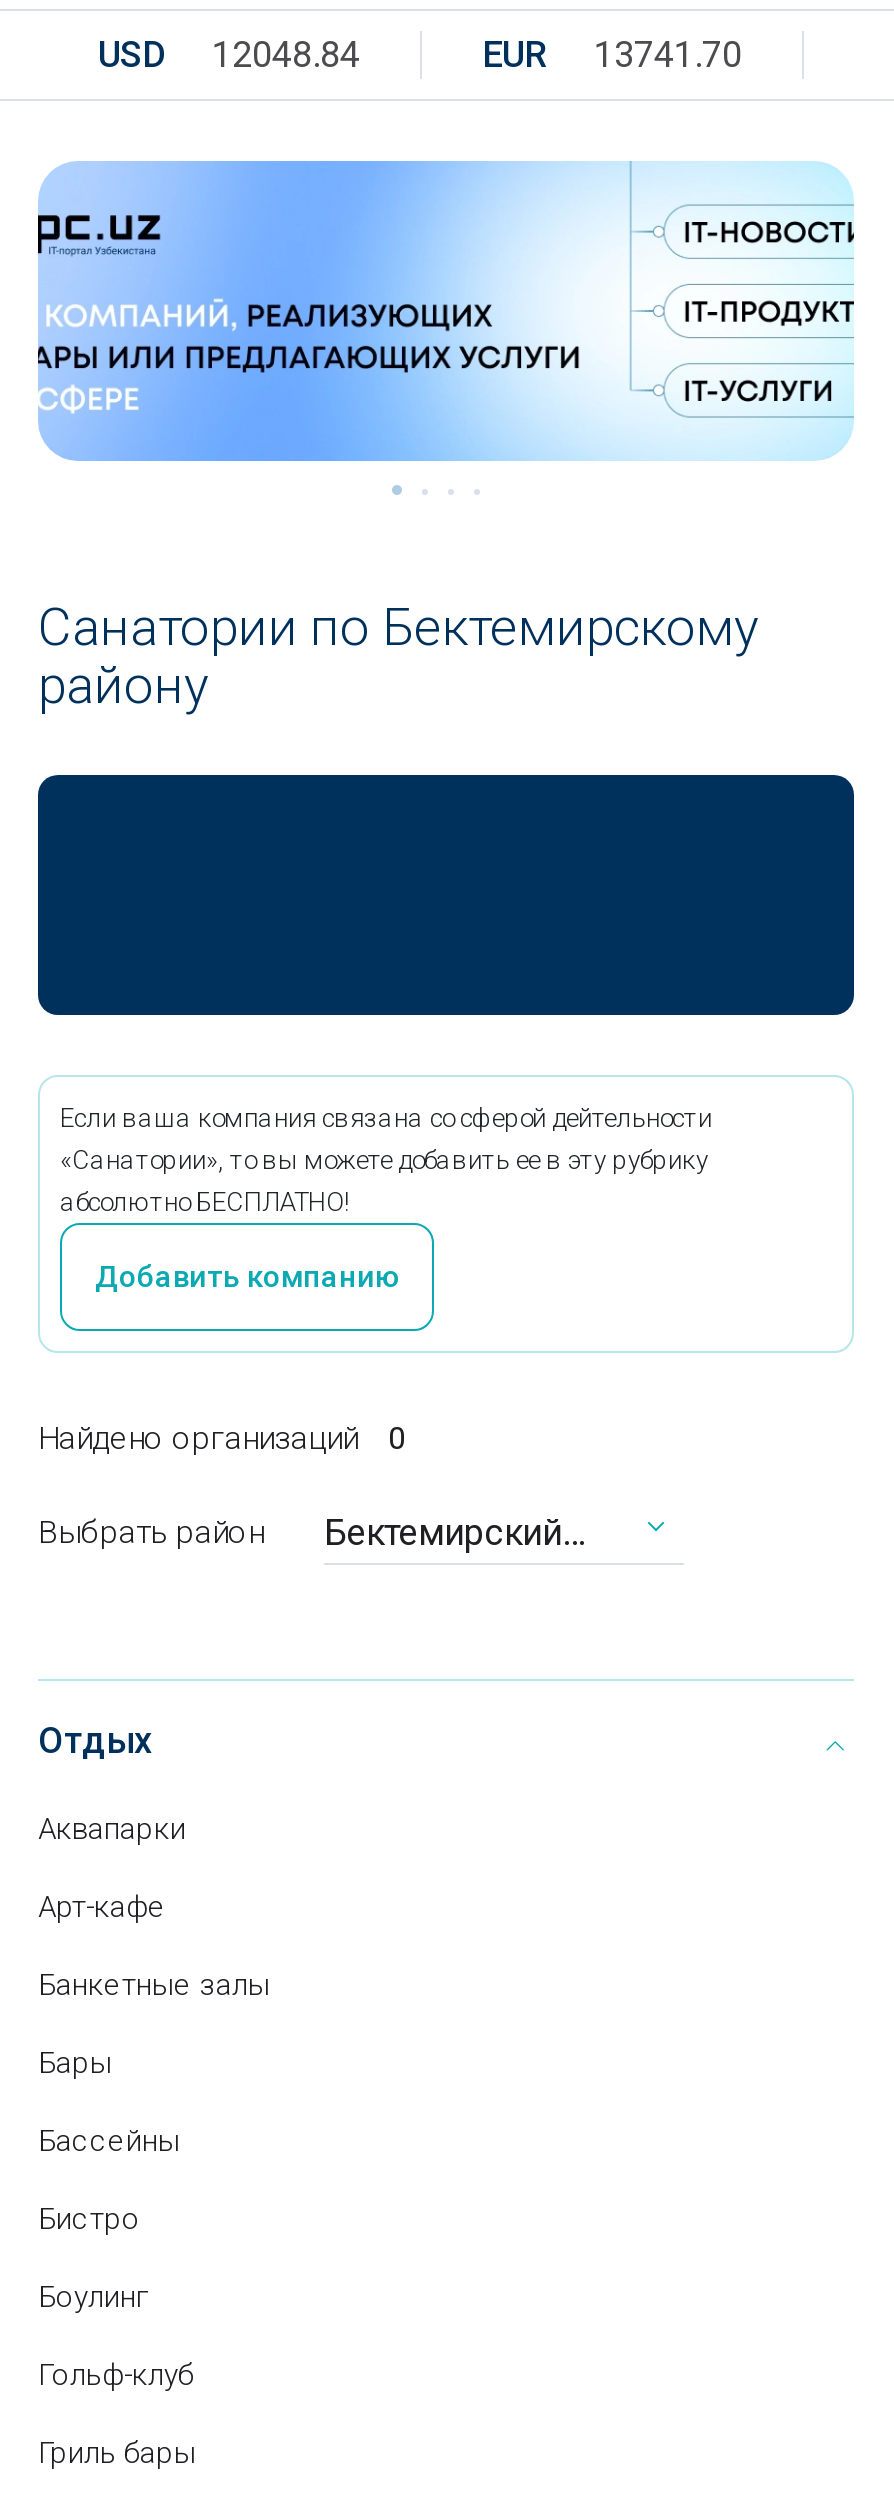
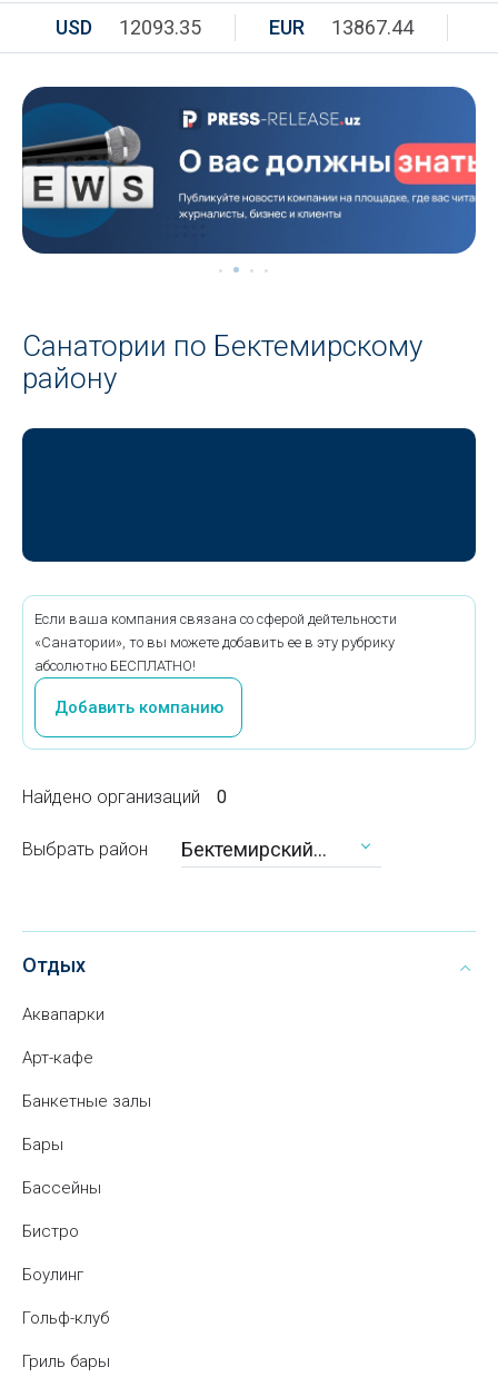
[98,33,360,75] USD 12048.84 -> [56,16,201,39] USD 12093.35
[482,33,742,75] EUR 13741.70 -> [269,16,414,39] EUR 13867.44
[36,161,856,463] [image] -> [21,86,477,255] [image]

